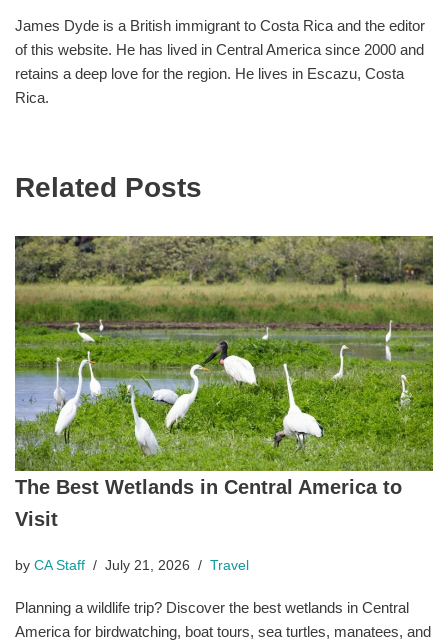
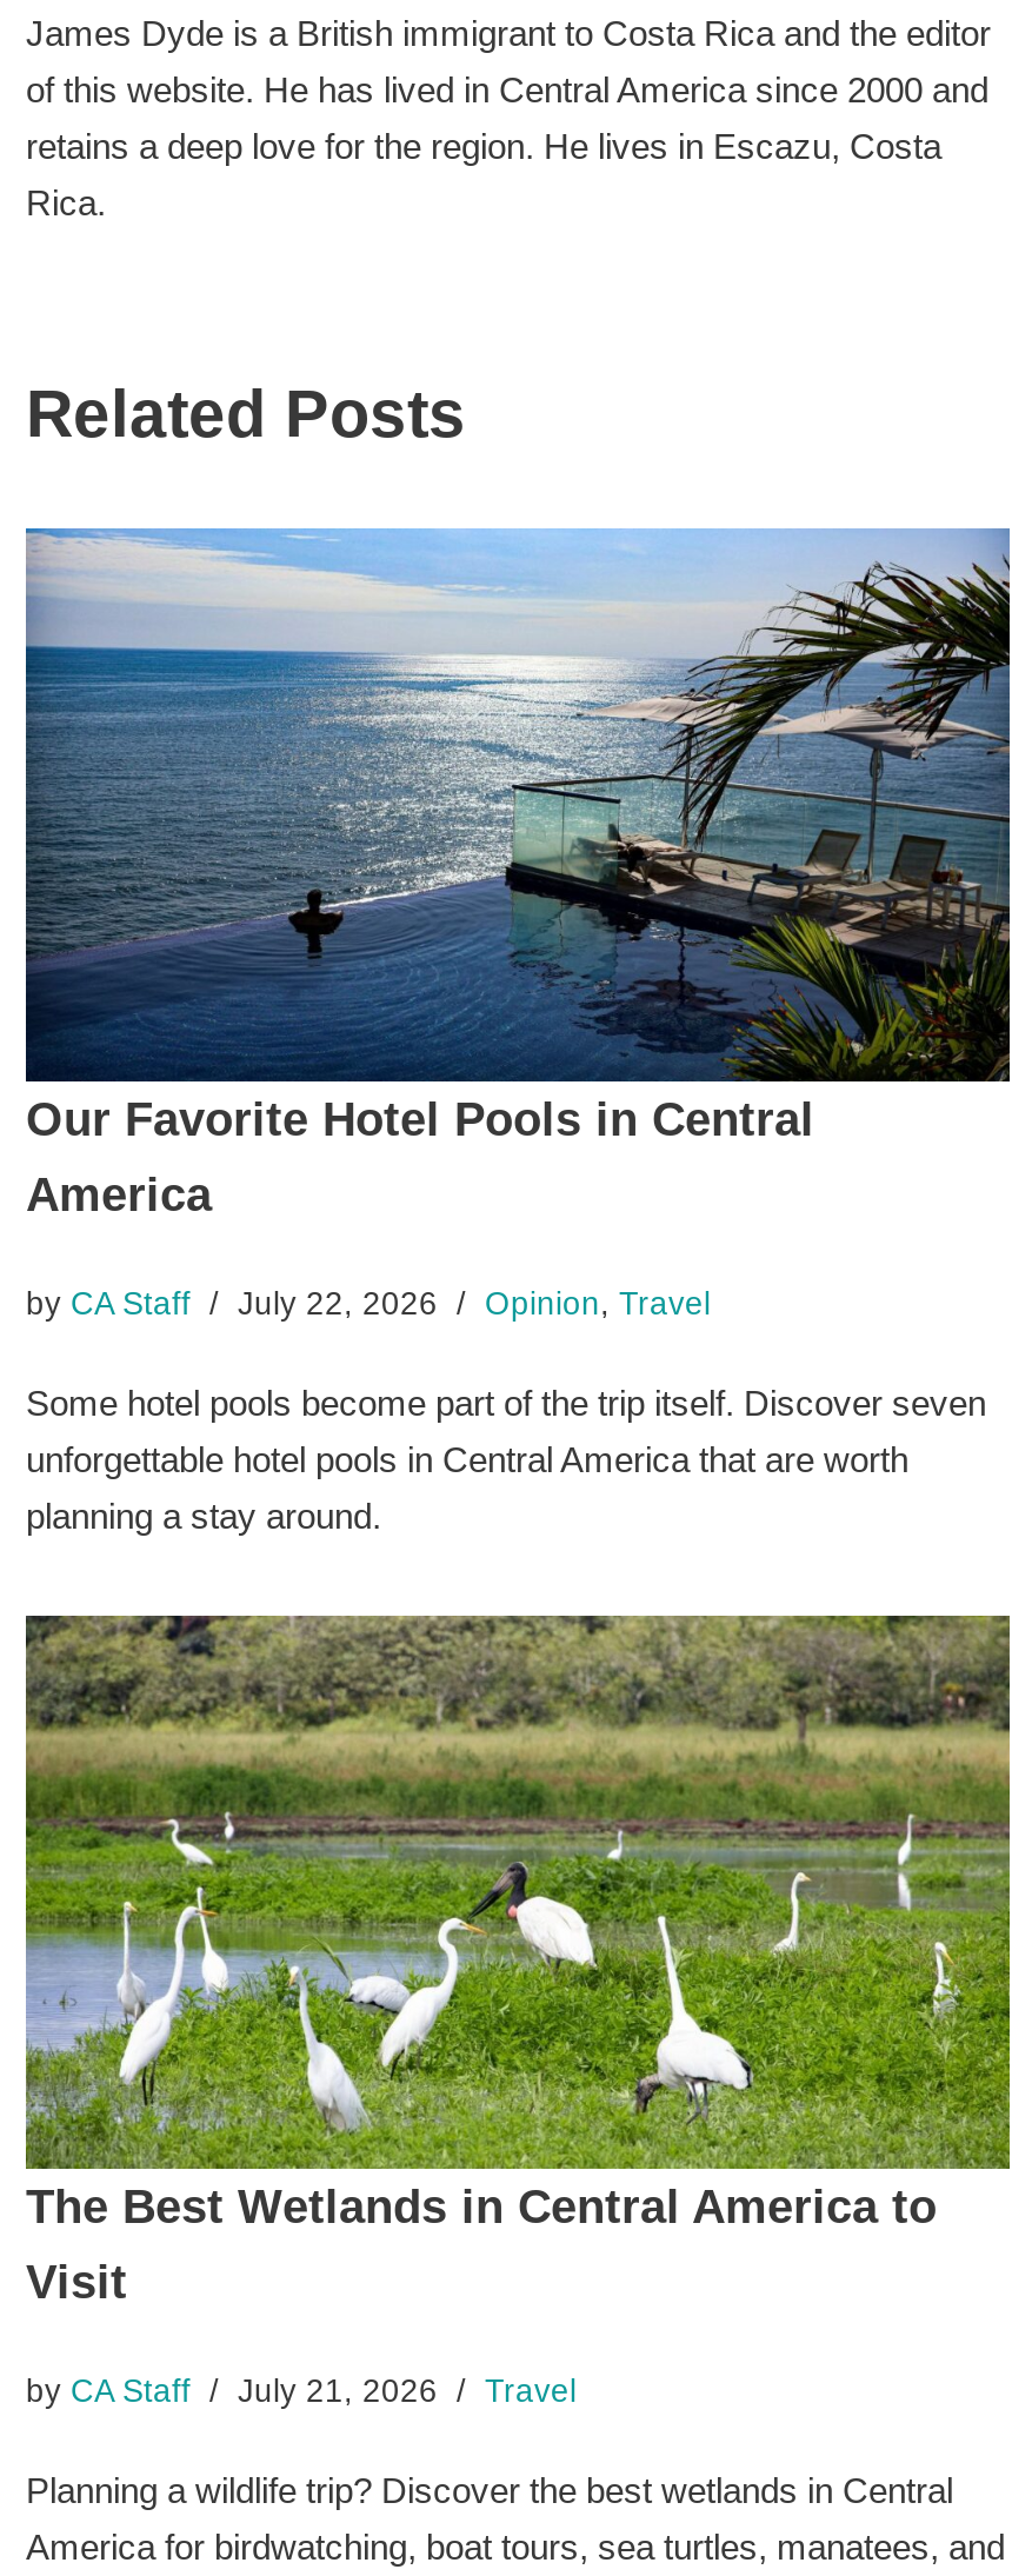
none -> [24,526,1012,1536] [image] | Our Favorite Hotel Pools in Central | America | by CA Staff | July 22, 2026 | Opinion, Travel | Some hotel pools become part of the trip itself. Discover seven | unforgettable hotel pools in Central America that are worth | planning a stay around.

